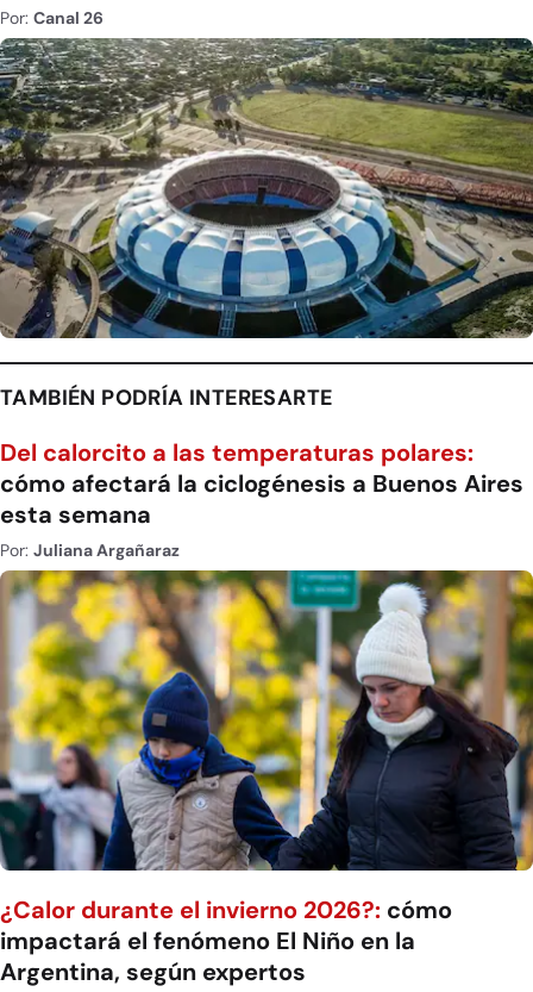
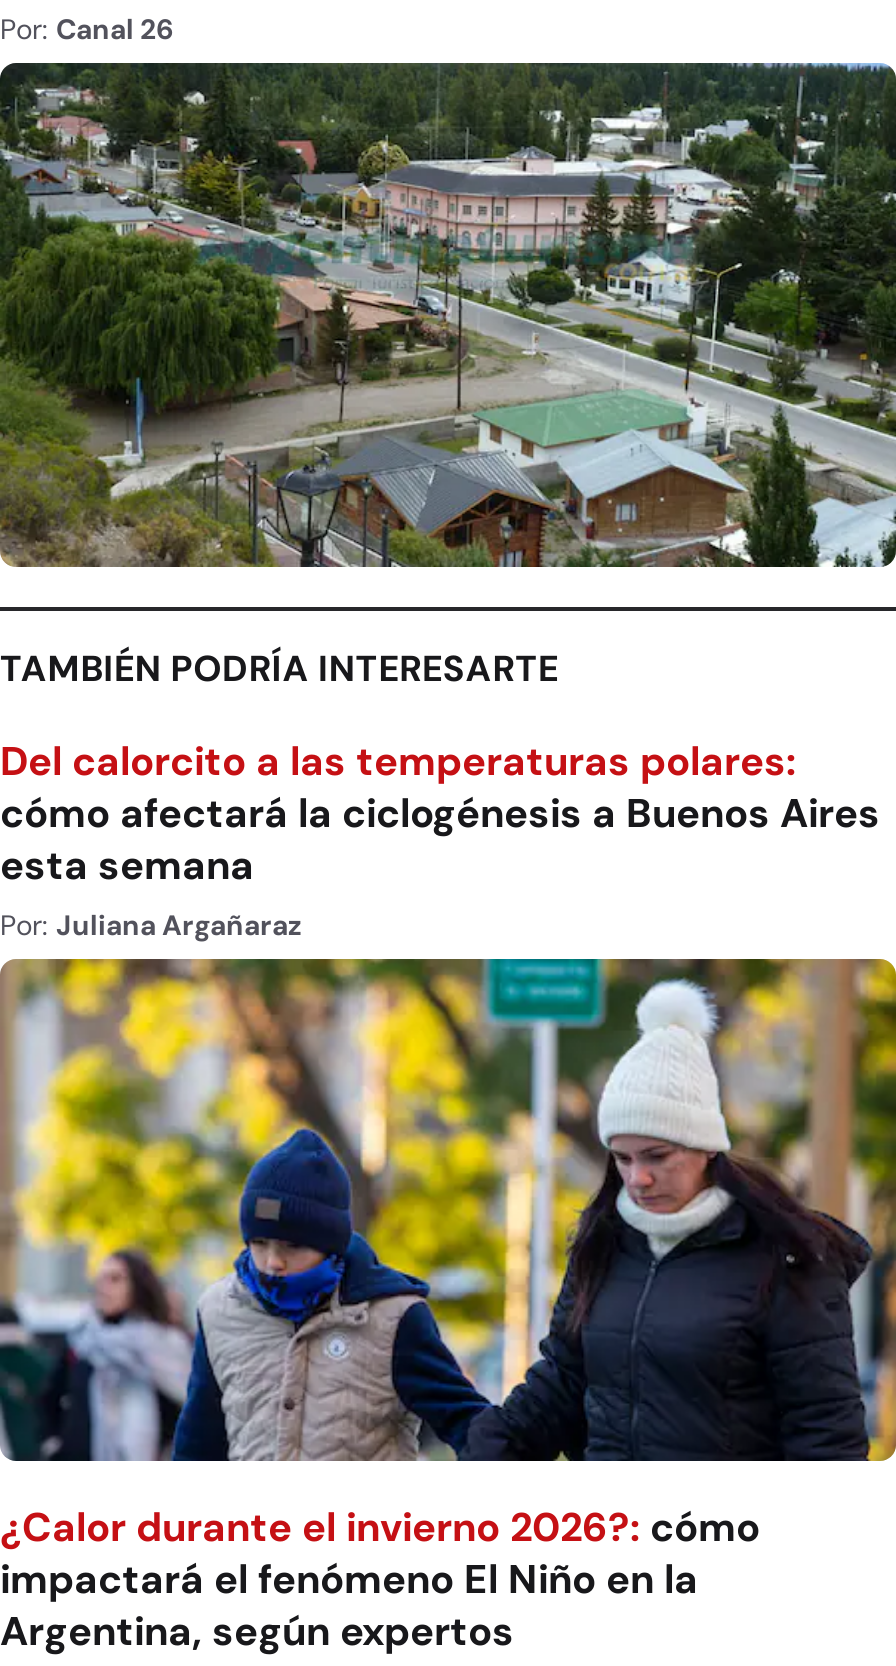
[4,37,529,339] [image] -> [6,62,890,570] [image]

